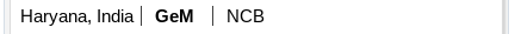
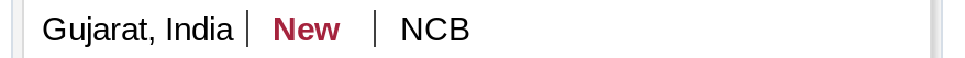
[20,6,194,26] Haryana, India | GeM -> [42,10,341,47] Gujarat, India | New

